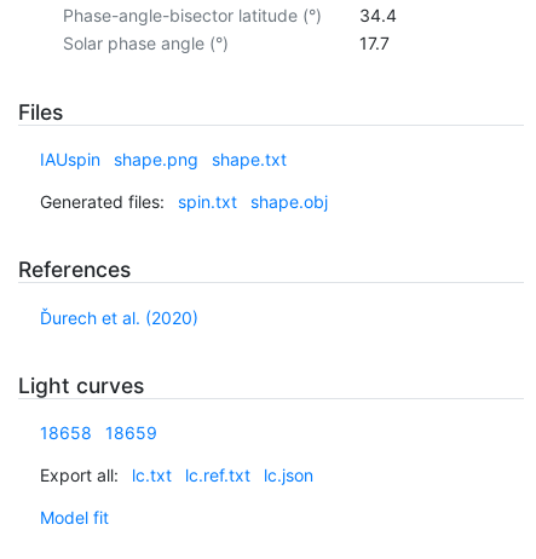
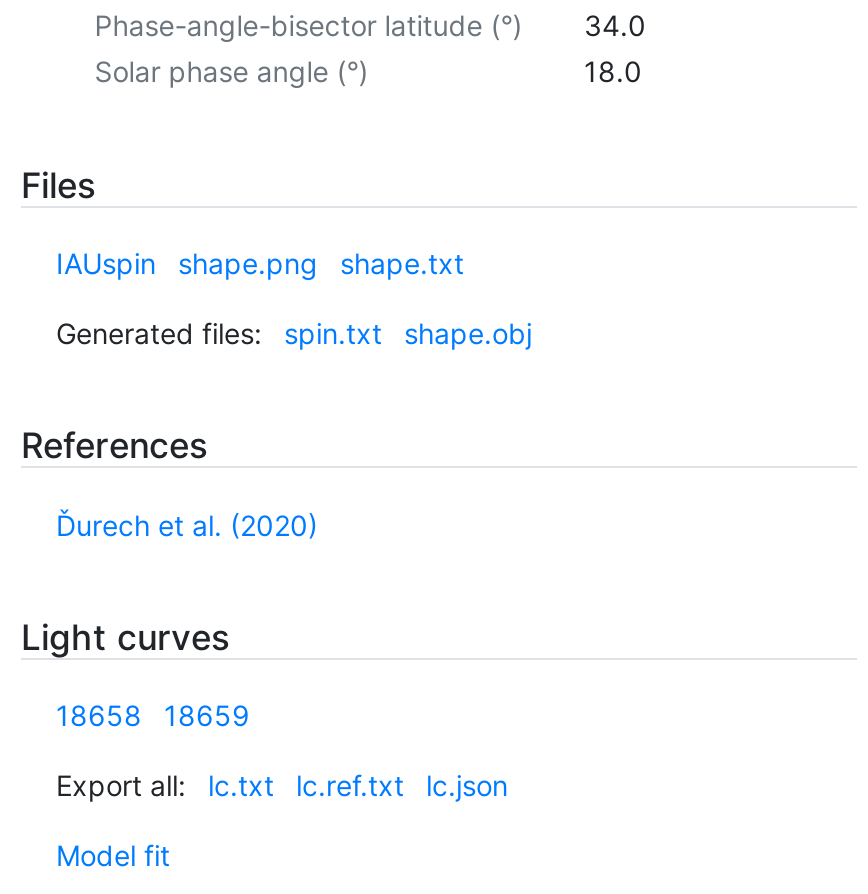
[63,5,396,25] Phase-angle-bisector latitude (°) 34.4 -> [94,8,646,42] Phase-angle-bisector latitude (°) 34.0
[359,32,389,53] 17.7 -> [584,54,642,88] 18.0

